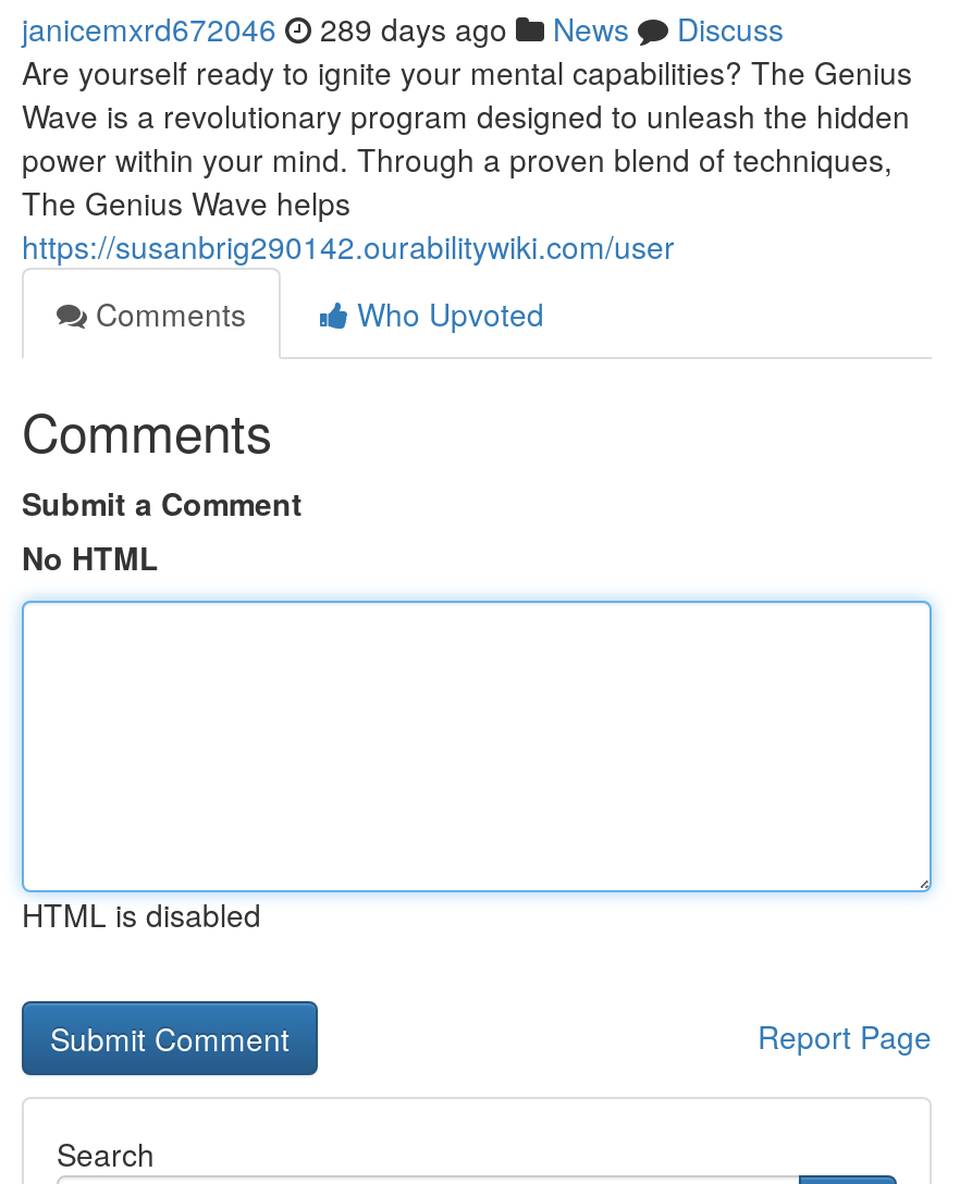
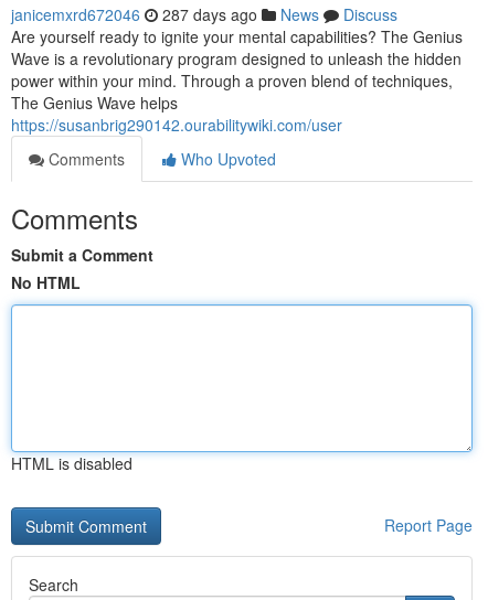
[22,7,784,50] janicemxrd672046 289 days ago News Discuss -> [11,3,397,25] janicemxrd672046 287 days ago News Discuss

